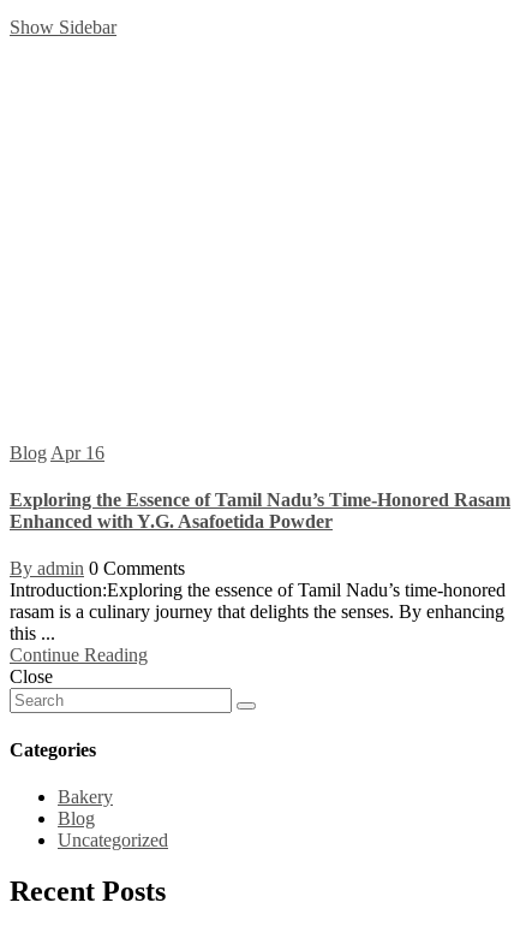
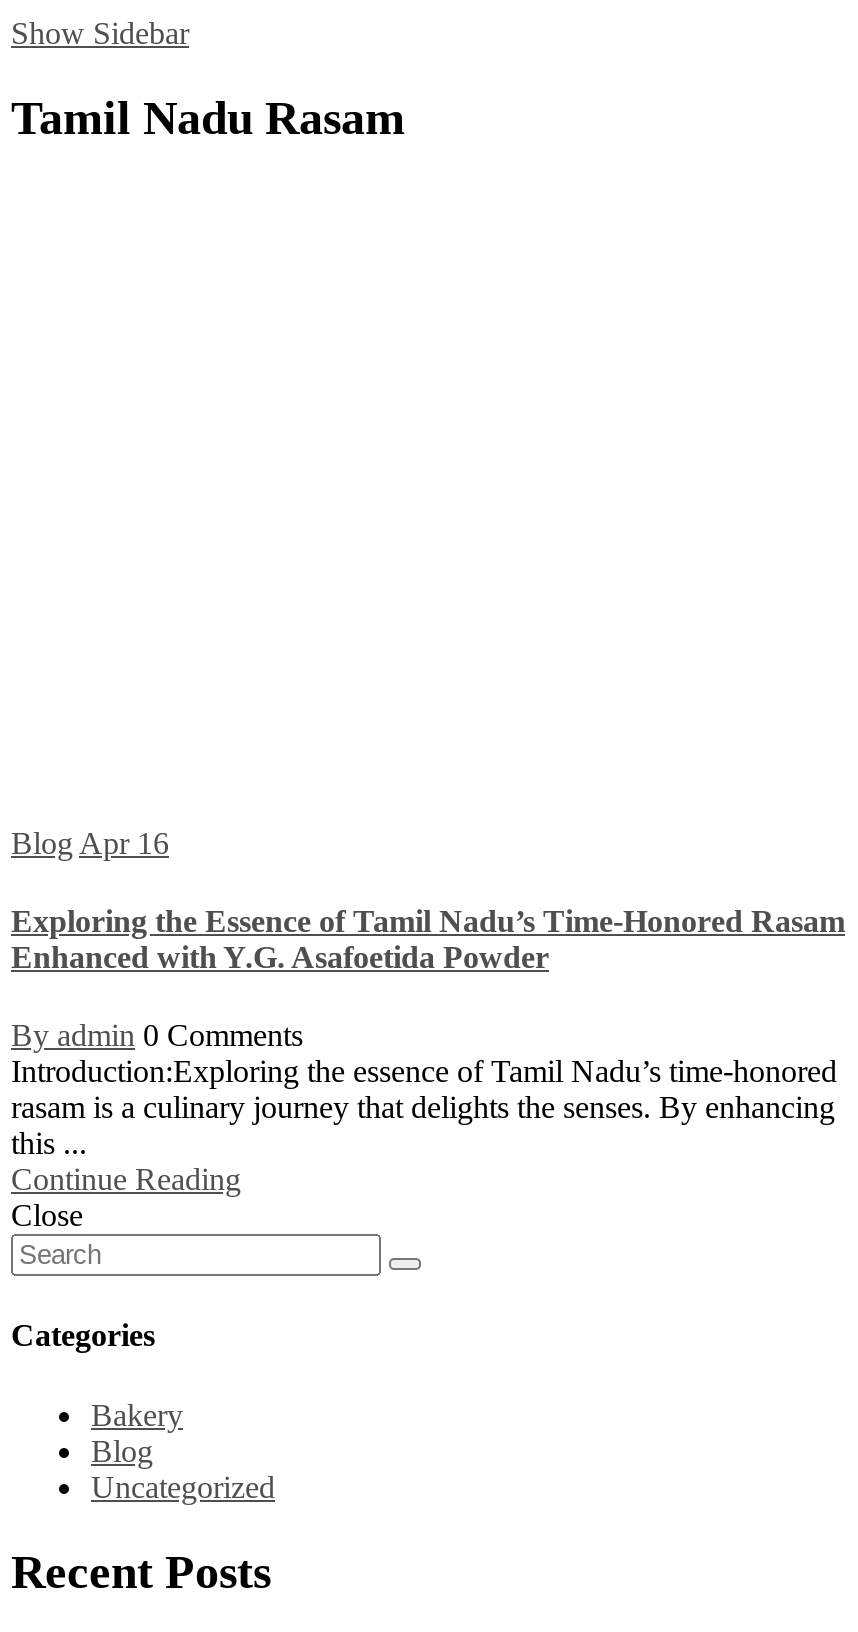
none -> [11,91,405,143] Tamil Nadu Rasam

